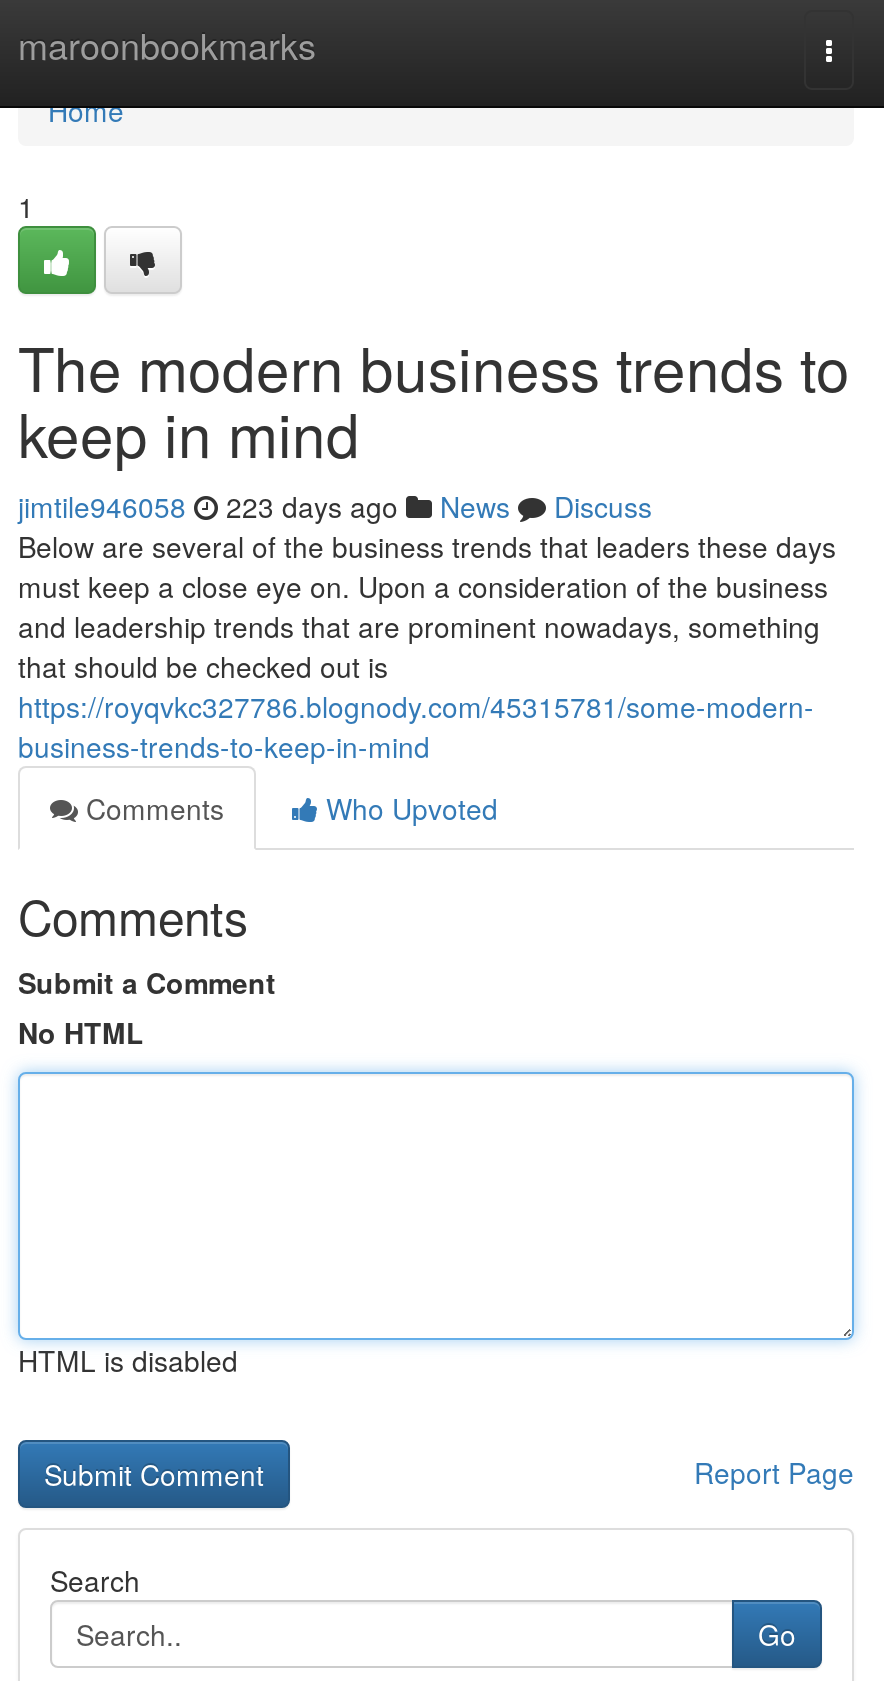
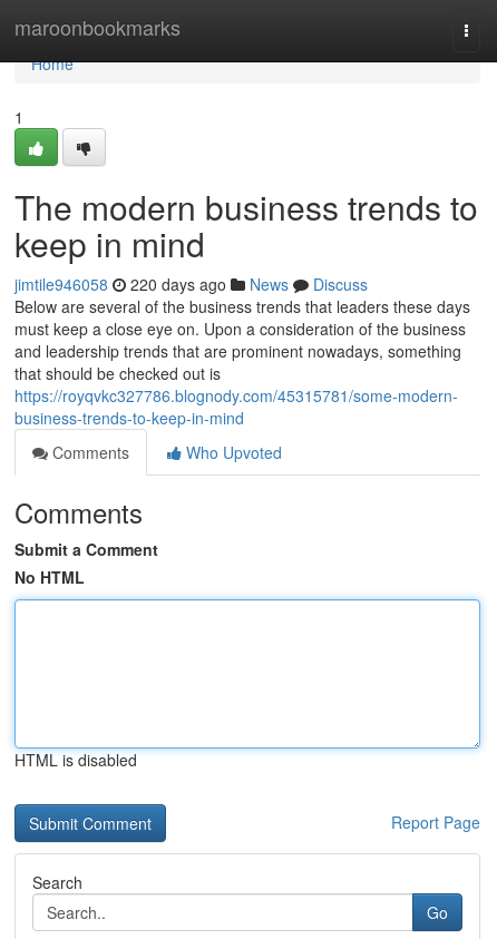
[18,486,652,526] jimtile946058 223 days ago News Discuss -> [14,273,368,295] jimtile946058 220 days ago News Discuss

